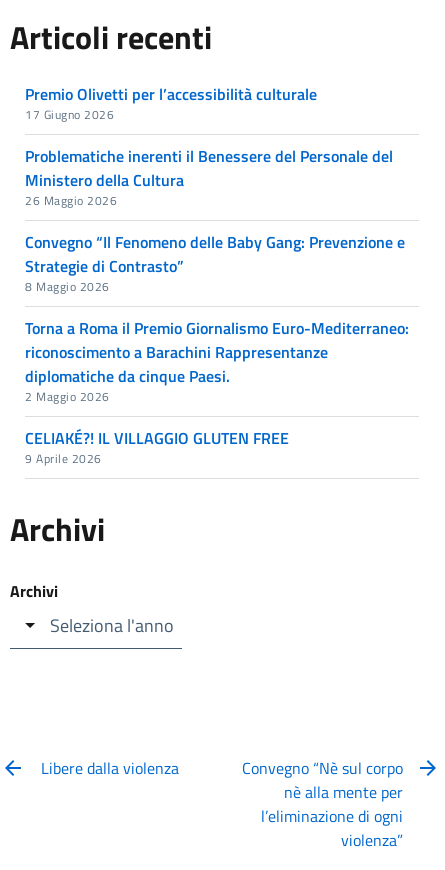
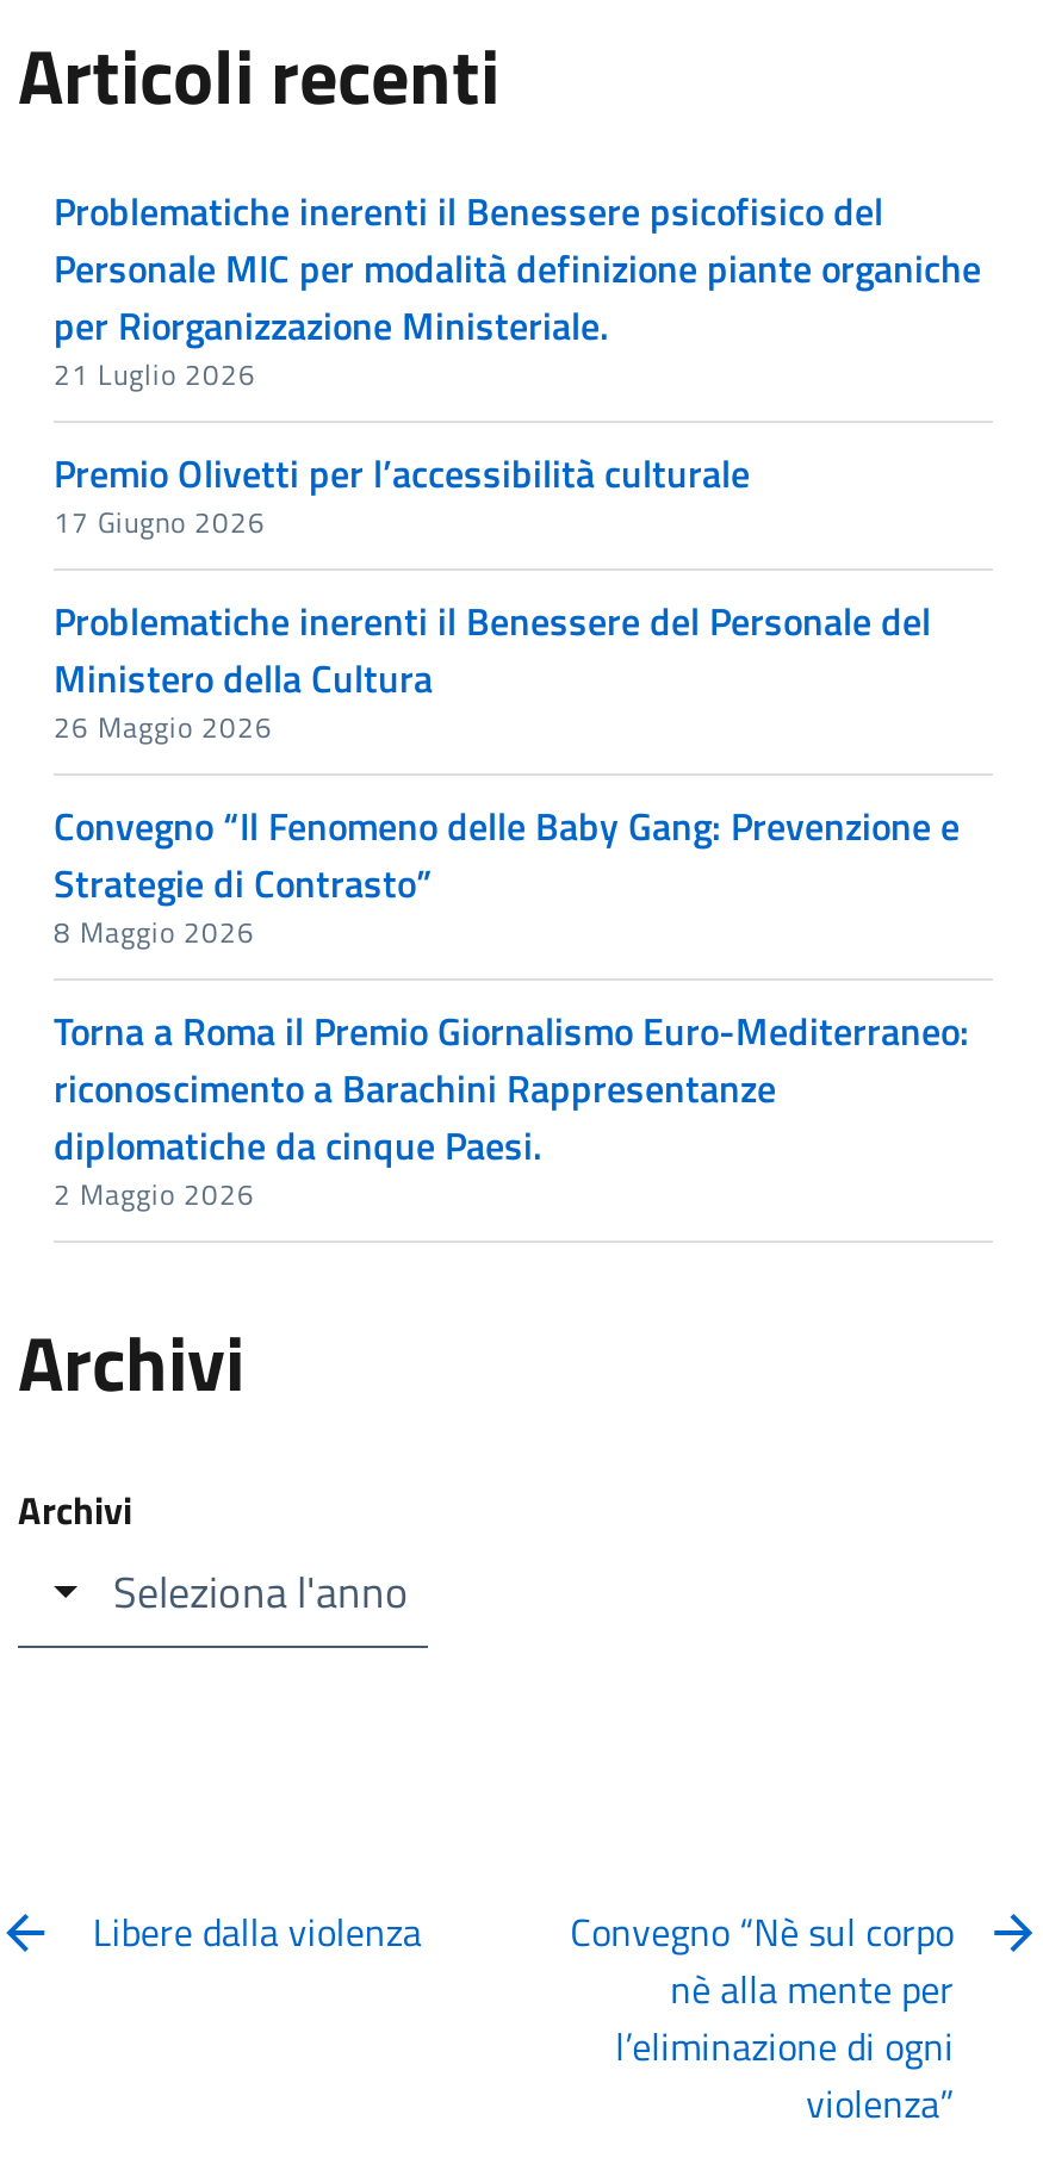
none -> [54,183,981,397] Problematiche inerenti il Benessere psicofisico del | Personale MIC per modalità definizione piante organiche | per Riorganizzazione Ministeriale. | 21 Luglio 2026
moved [25,82,409,406] -> [54,445,969,1217]: Premio Olivetti per l’accessibilità culturale | 17 Giugno 2026 | Problematiche inerenti il Benessere del Personale del | ... | diplomatiche da cinque Paesi. | 2 Maggio 2026
[25,426,297,468] CELIAKÉ?! IL VILLAGGIO GLUTEN FREE | 9 Aprile 2026 -> none

